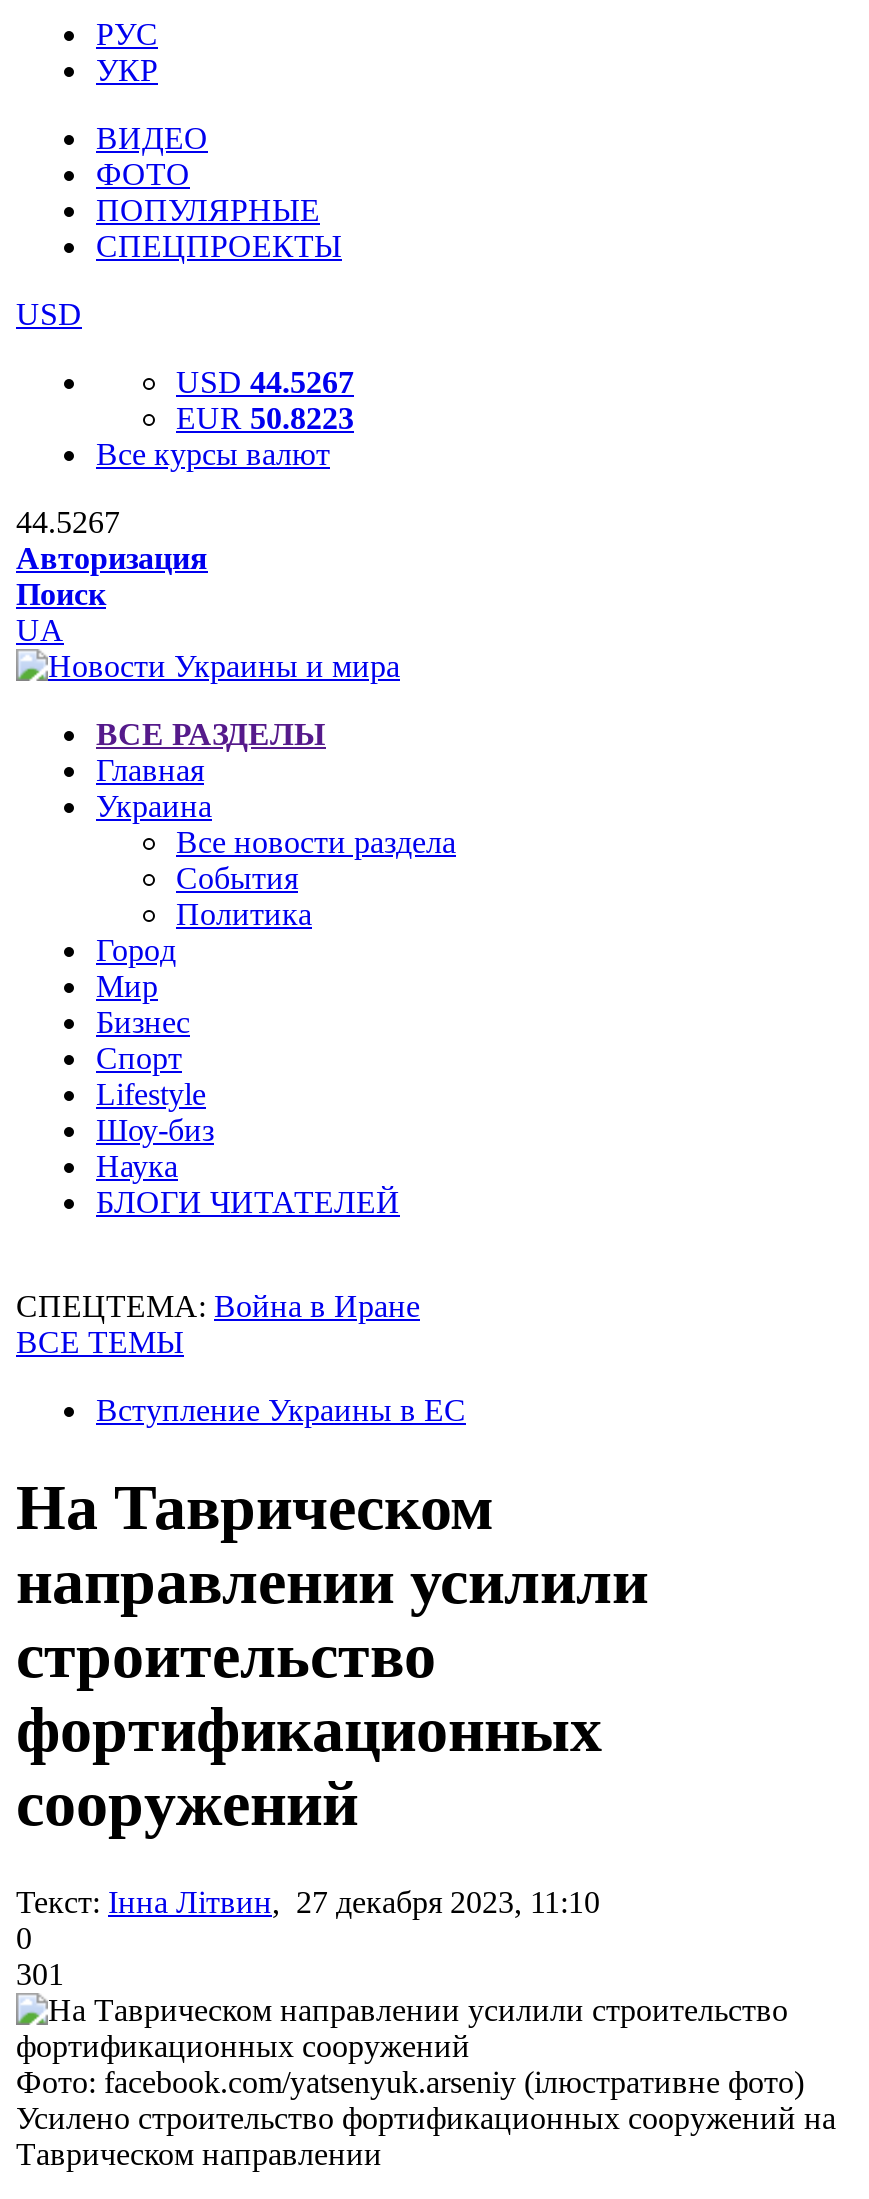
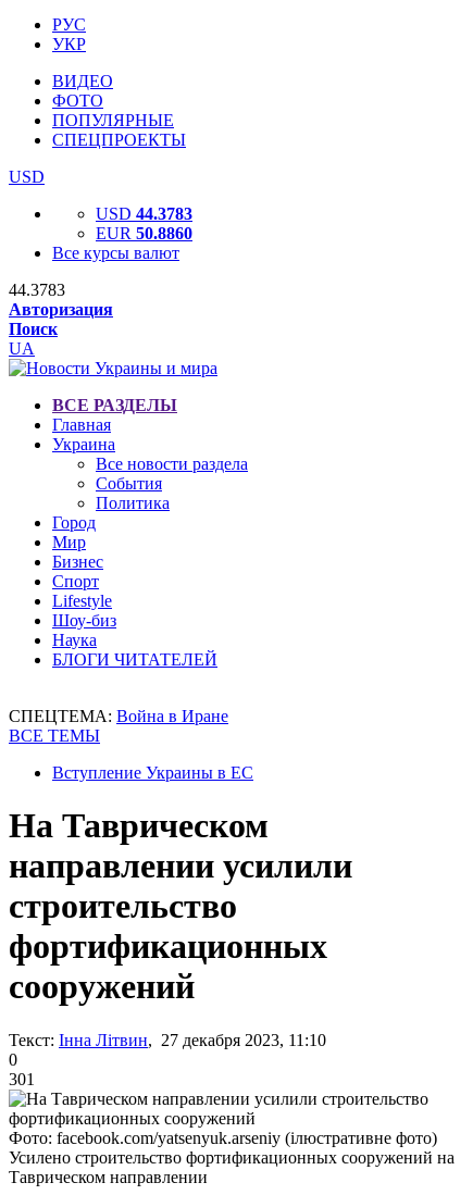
[176,365,354,399] USD 44.5267 -> [96,204,192,223] USD 44.3783
[176,401,354,435] EUR 50.8223 -> [96,224,192,242] EUR 50.8860
[16,505,120,539] 44.5267 -> [9,281,65,299] 44.3783

